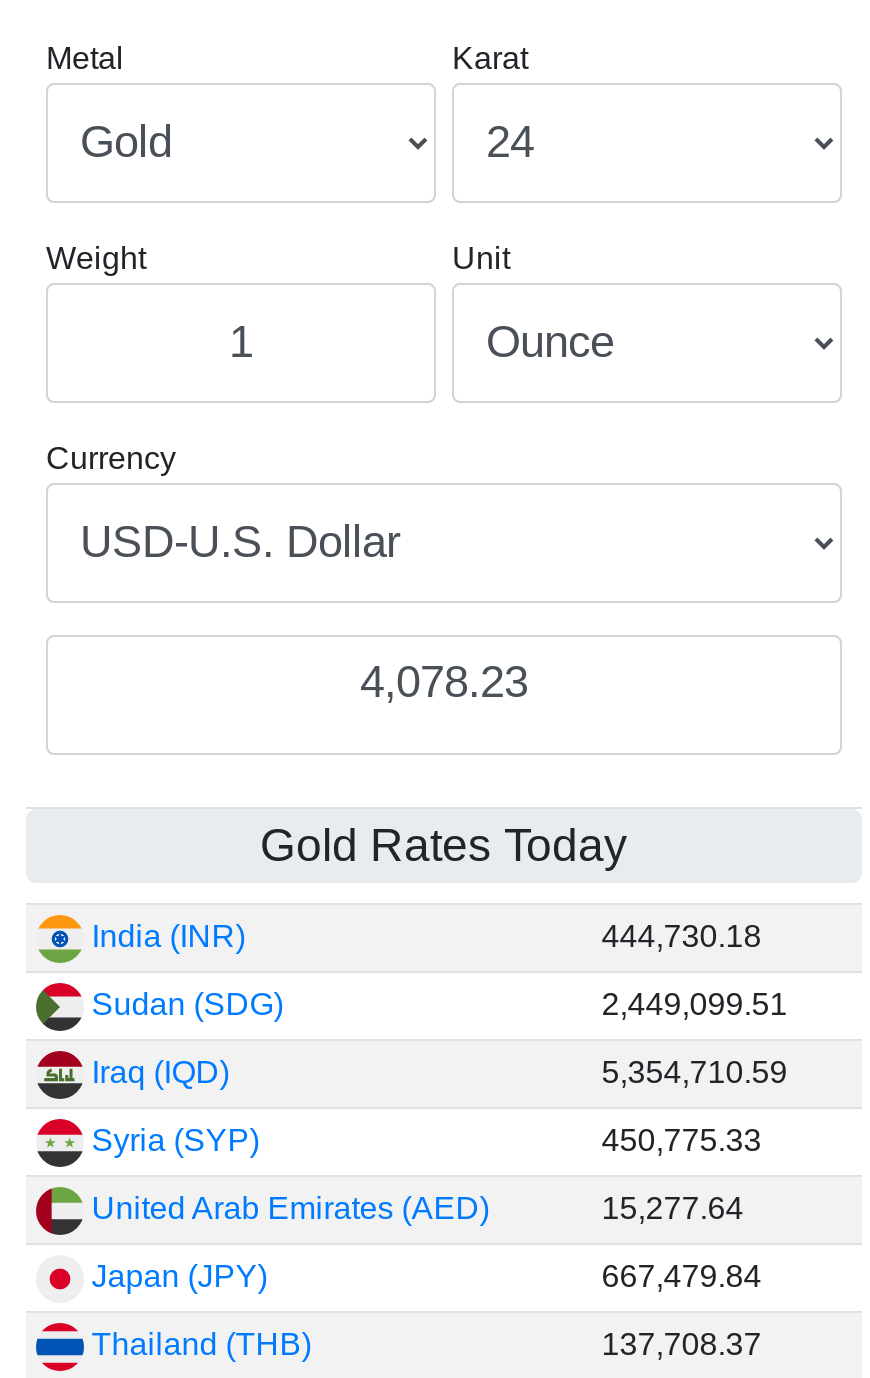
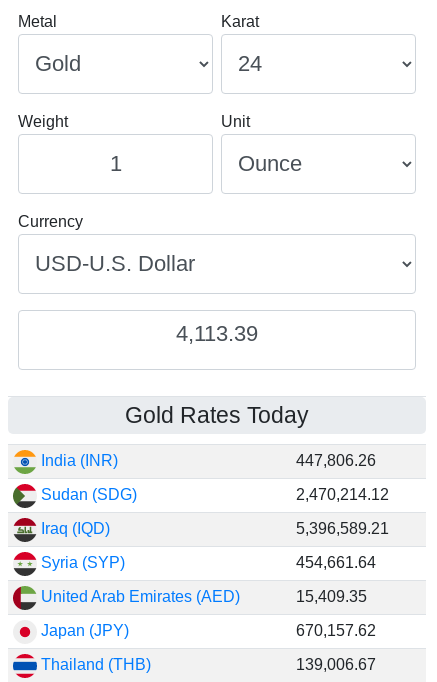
[360,657,528,707] 4,078.23 -> [176,321,258,346] 4,113.39
[602,919,762,953] 444,730.18 -> [296,452,376,469] 447,806.26
[602,987,788,1021] 2,449,099.51 -> [296,486,389,503] 2,470,214.12
[602,1055,788,1089] 5,354,710.59 -> [296,520,389,537] 5,396,589.21
[602,1123,762,1157] 450,775.33 -> [296,554,376,571] 454,661.64
[602,1191,744,1225] 15,277.64 -> [296,588,367,605] 15,409.35
[602,1259,762,1293] 667,479.84 -> [296,622,376,639] 670,157.62
[602,1327,762,1361] 137,708.37 -> [296,656,376,673] 139,006.67

